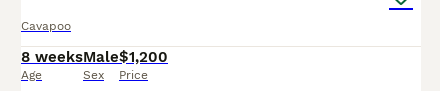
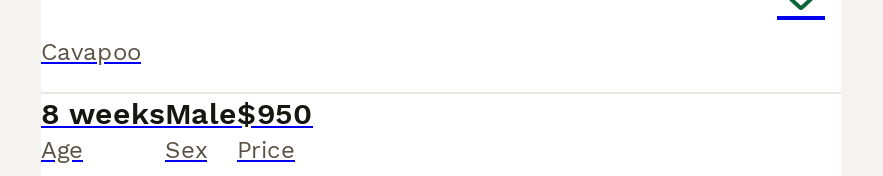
[21,48,168,66] 8 weeks Male $1,200 -> [41,96,313,132] 8 weeks Male $950

